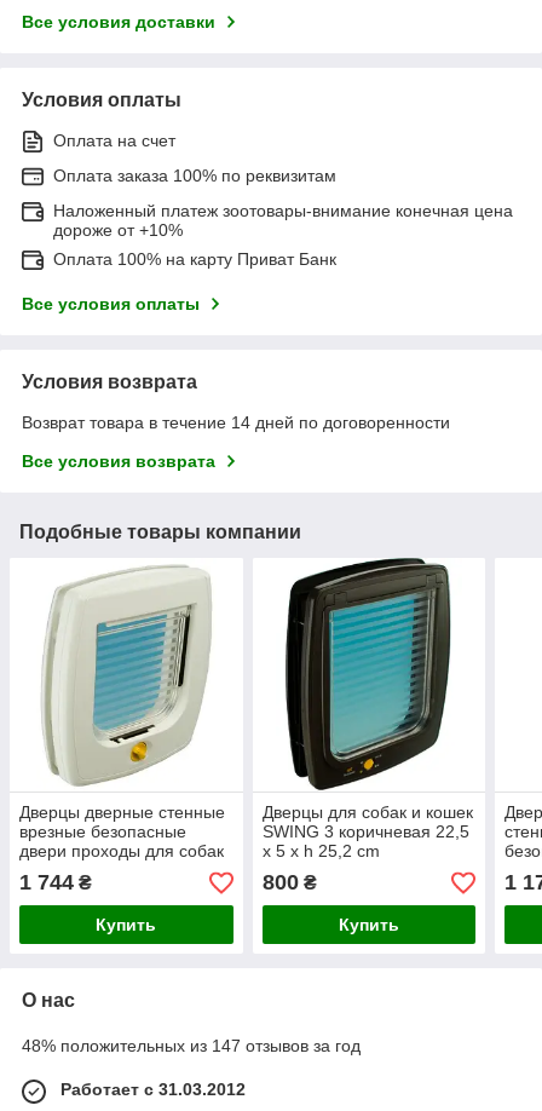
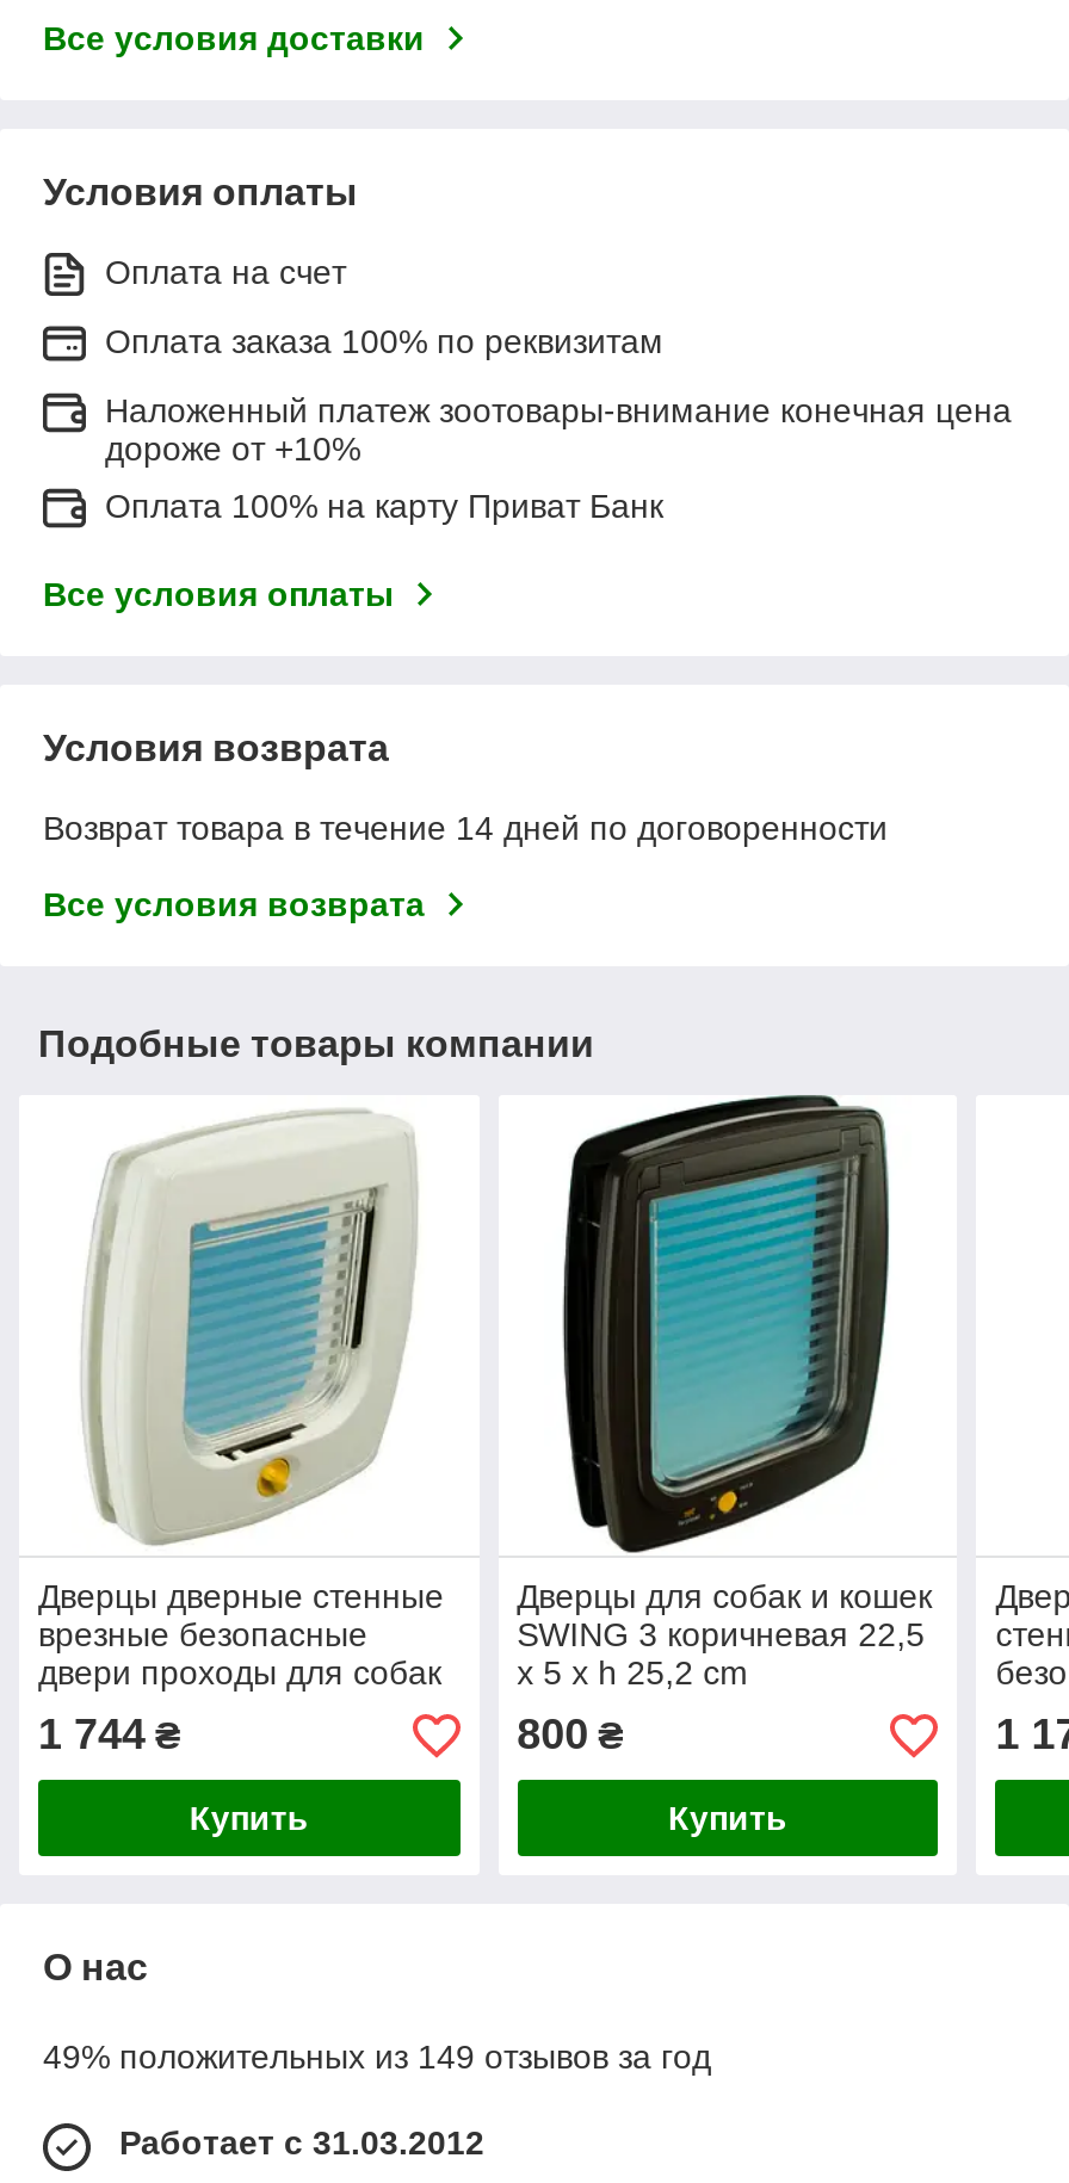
[22,1036,361,1055] 48% положительных из 147 отзывов за год -> [43,2038,711,2076] 49% положительных из 149 отзывов за год

